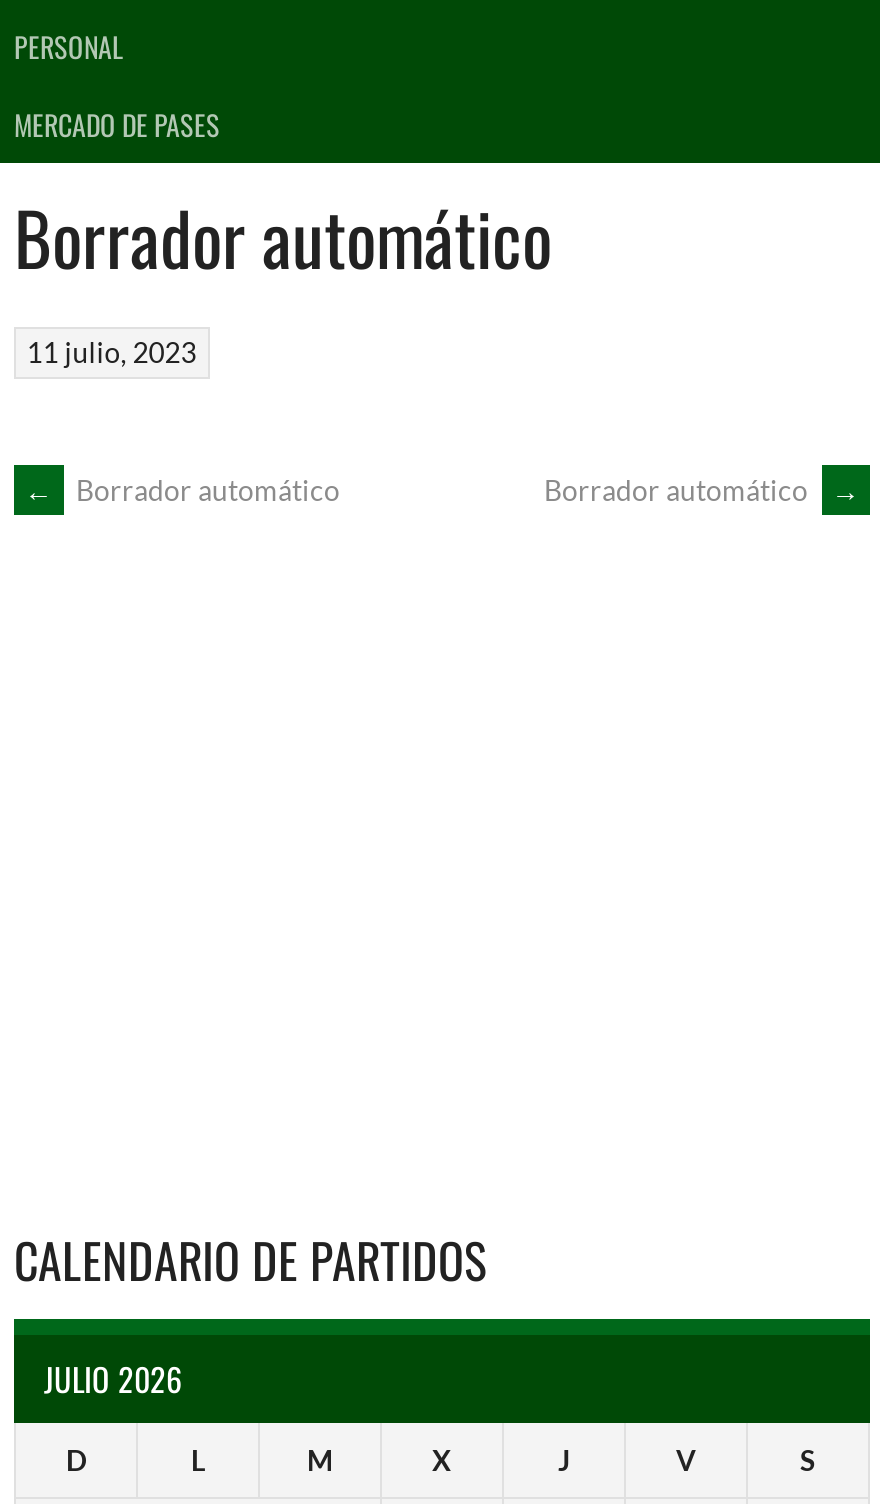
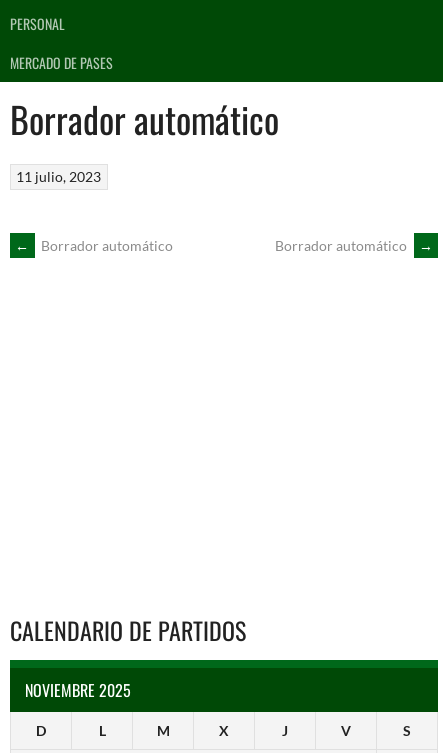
[44,1354,182,1402] JULIO 2026 -> [25,677,131,701] NOVIEMBRE 2025

